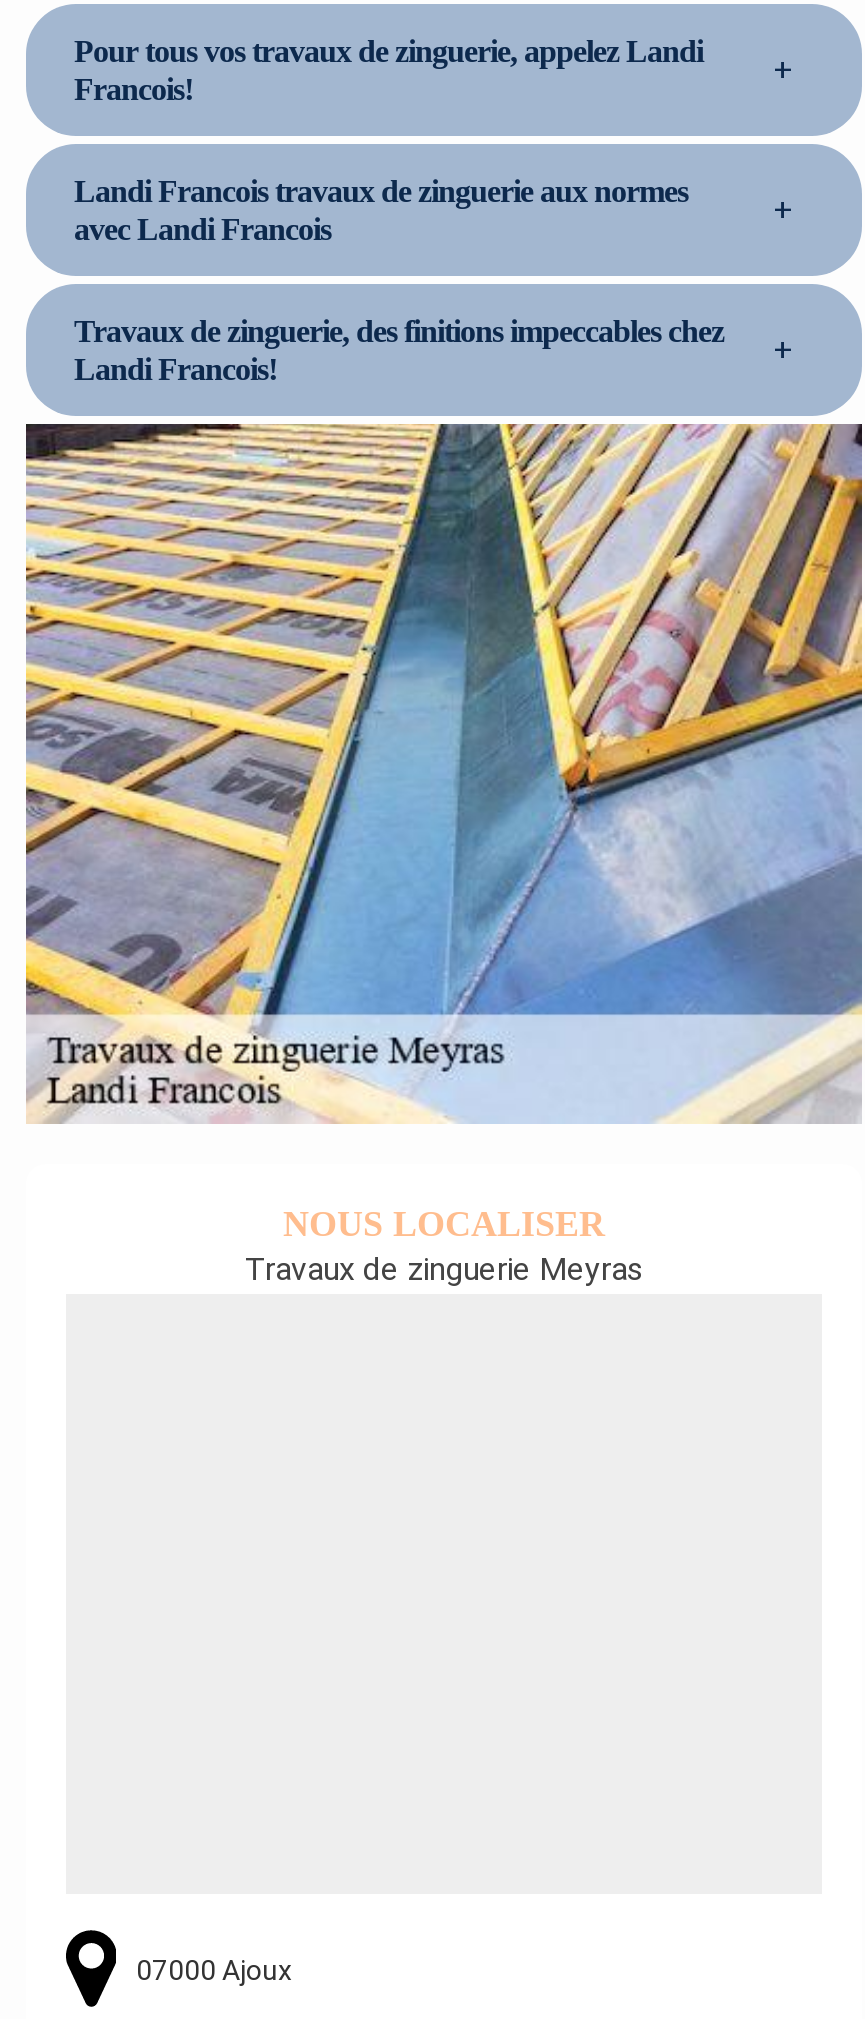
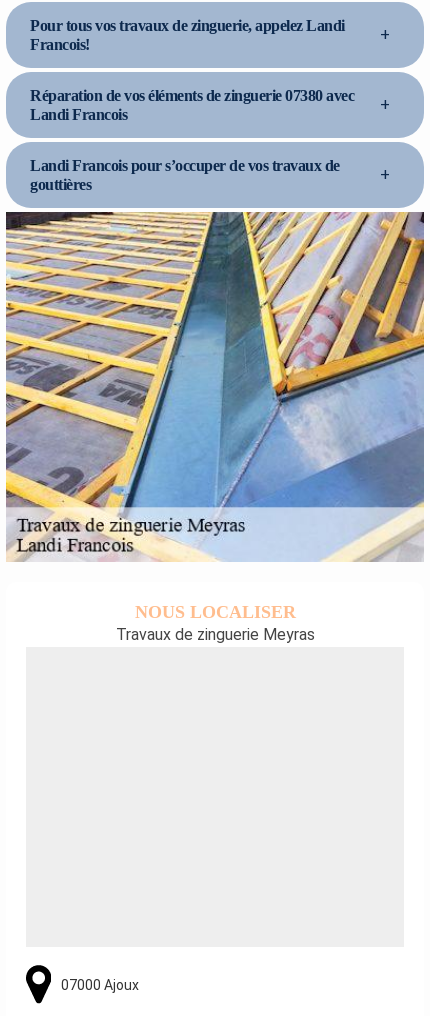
[74,175,688,247] Landi Francois travaux de zinguerie aux normes | avec Landi Francois -> [30,87,354,123] Réparation de vos éléments de zinguerie 07380 avec | Landi Francois
[74,315,724,387] Travaux de zinguerie, des finitions impeccables chez | Landi Francois! -> [30,157,339,193] Landi Francois pour s’occuper de vos travaux de | gouttières

